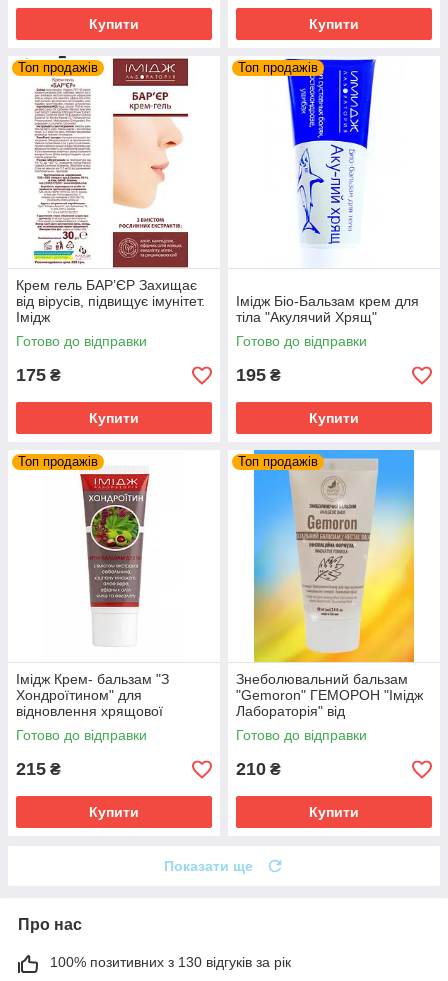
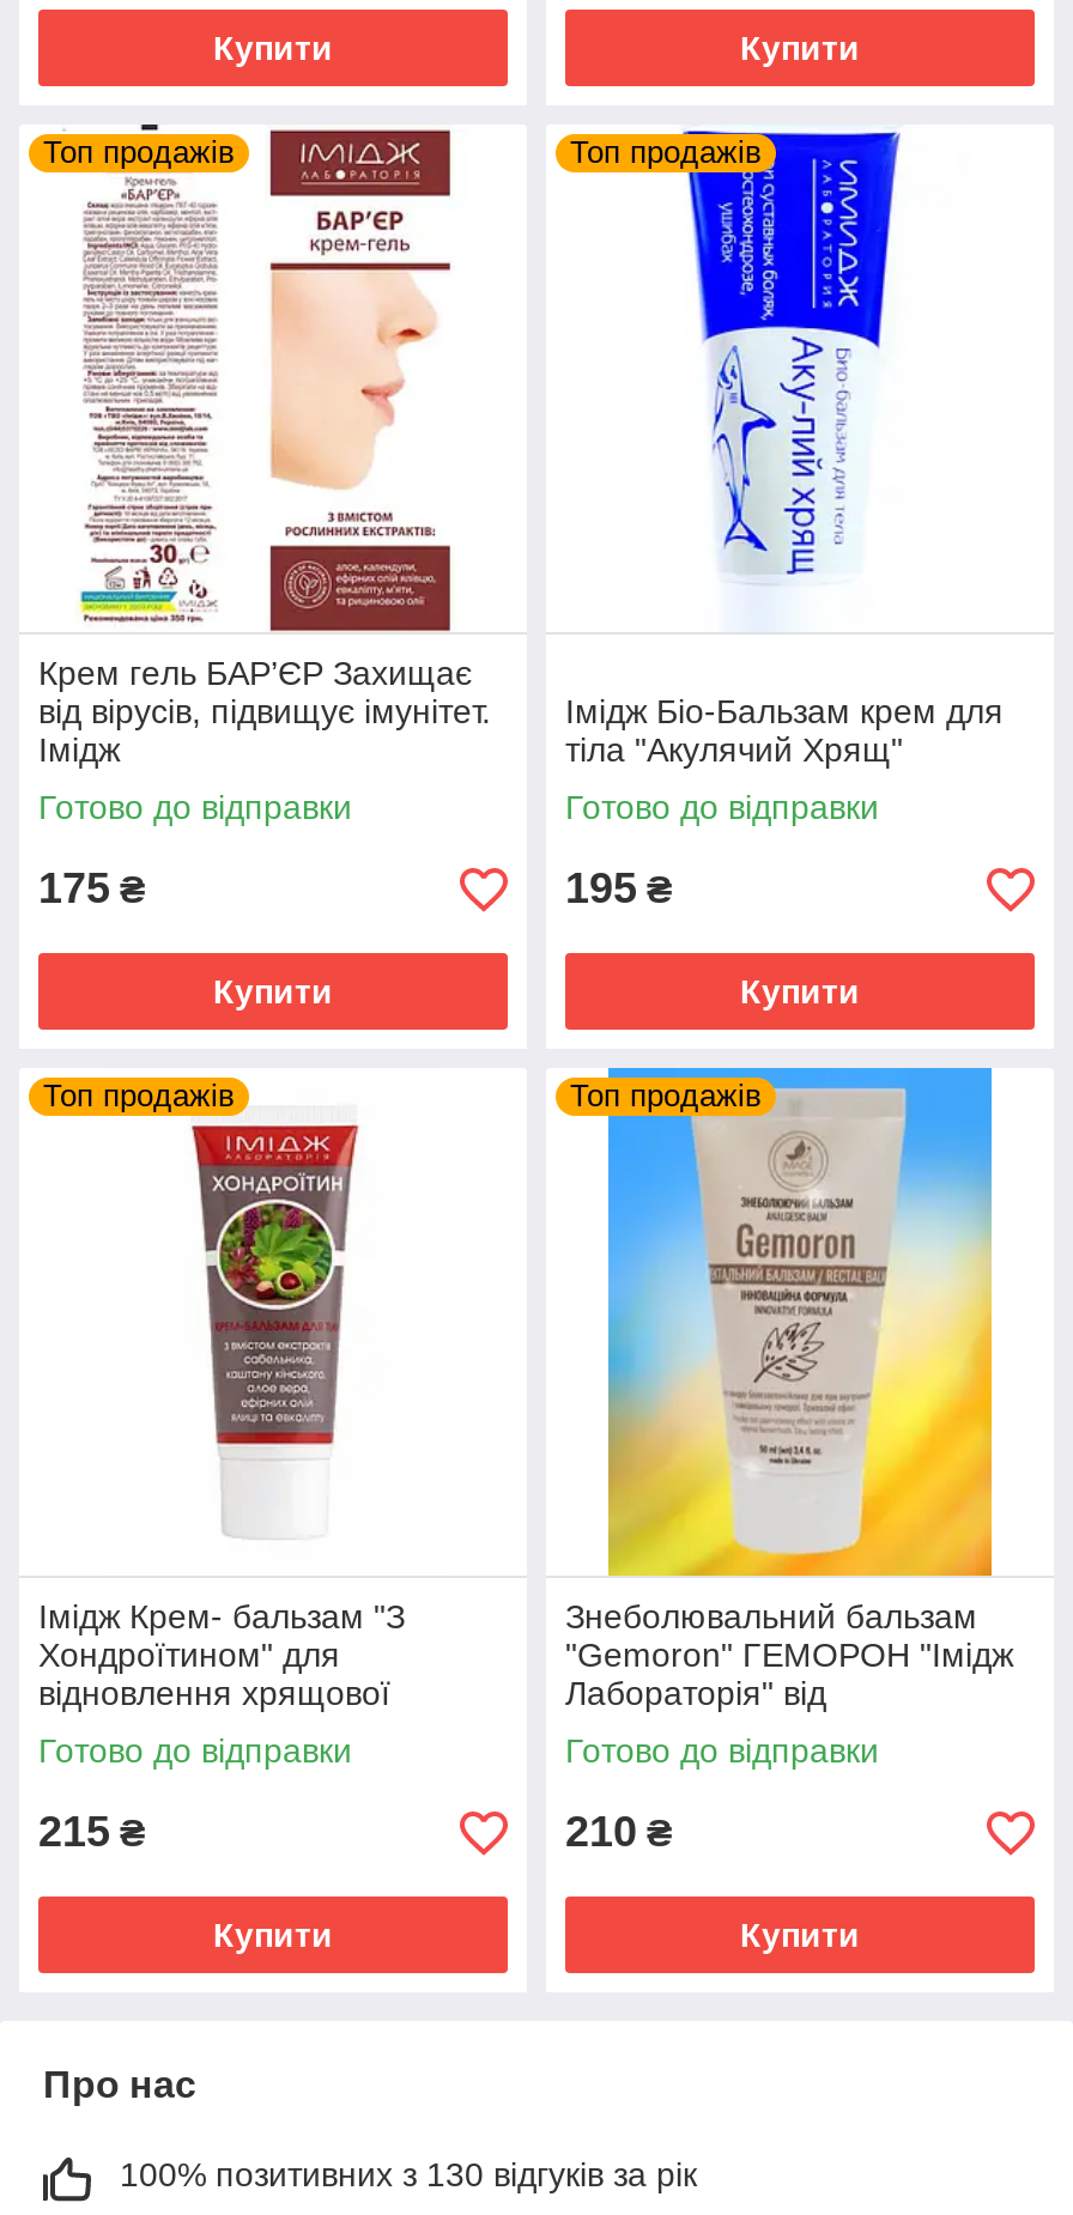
[164,858,253,874] Показати ще -> none

